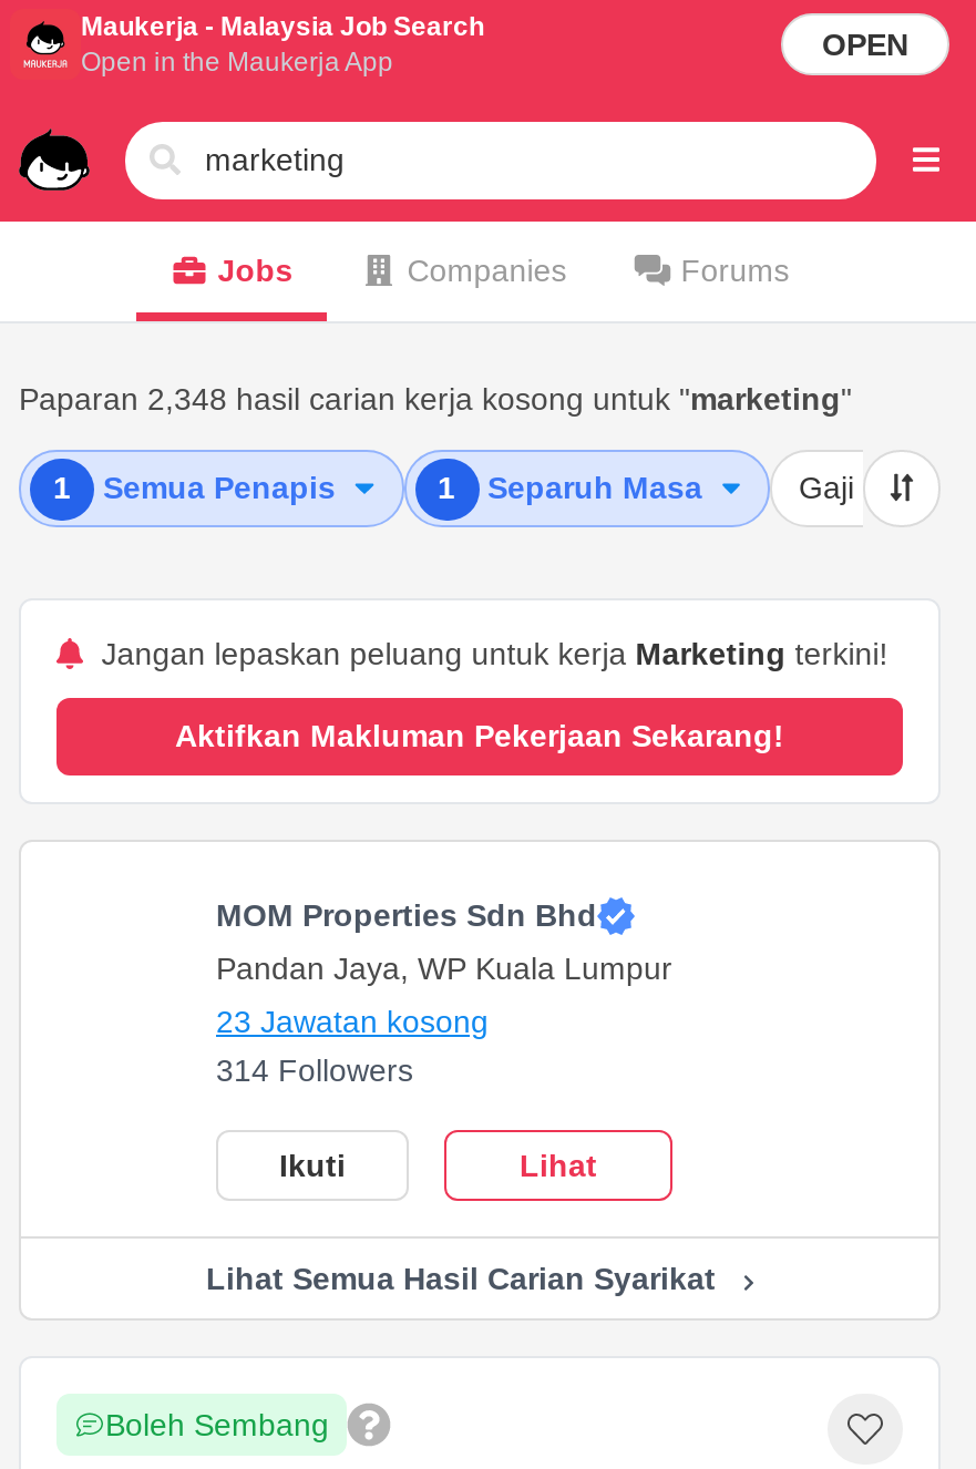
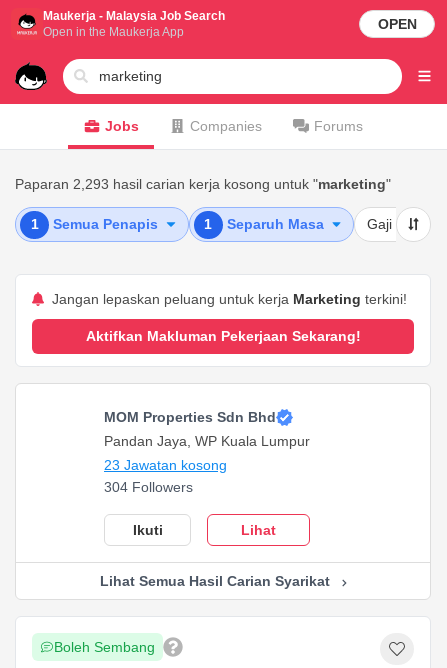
[19,381,852,417] Paparan 2,348 hasil carian kerja kosong untuk "marketing" -> [15,176,391,192] Paparan 2,293 hasil carian kerja kosong untuk "marketing"
[216,1052,413,1088] 314 Followers -> [104,479,193,495] 304 Followers

